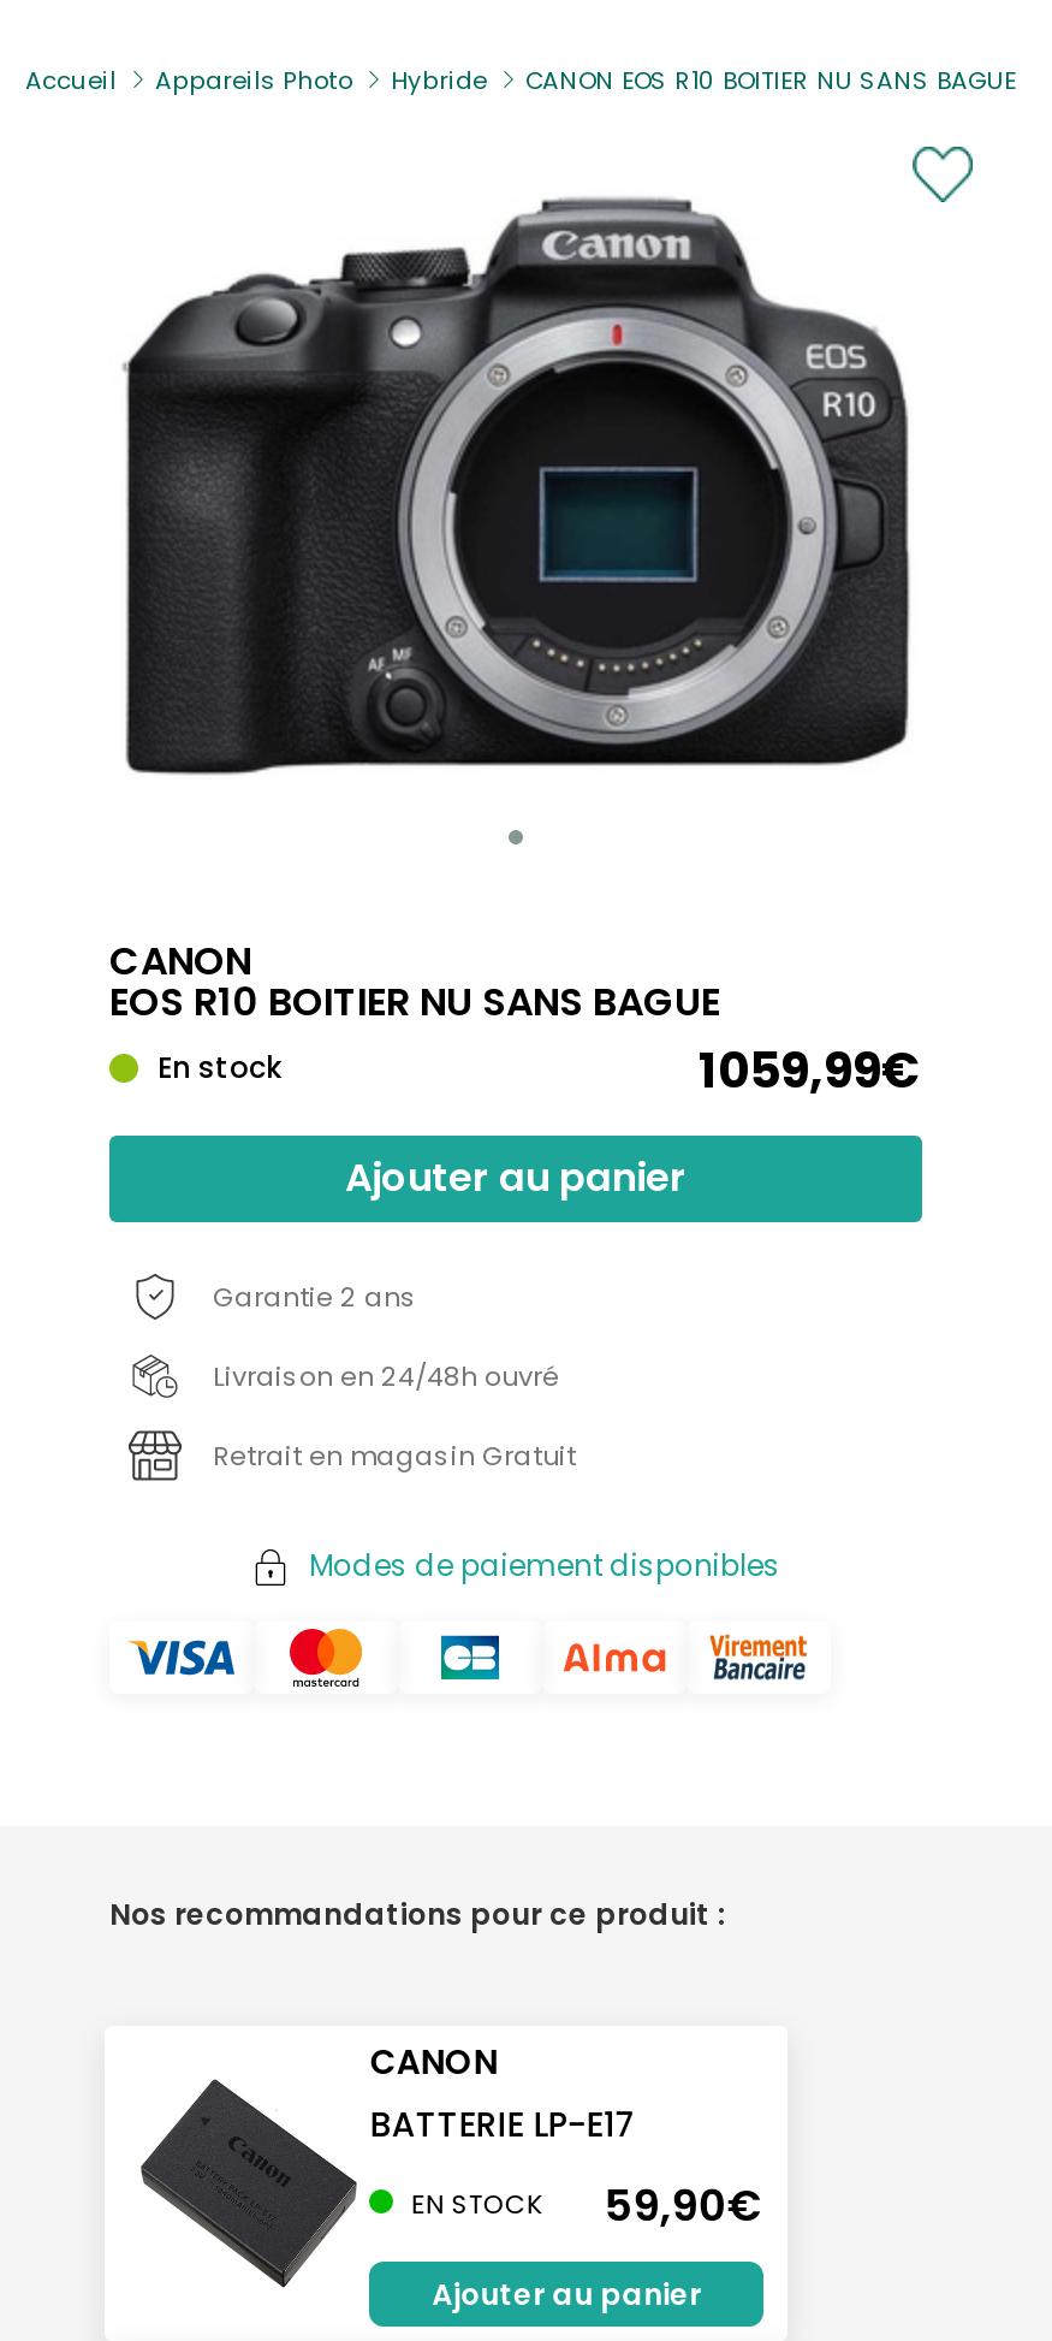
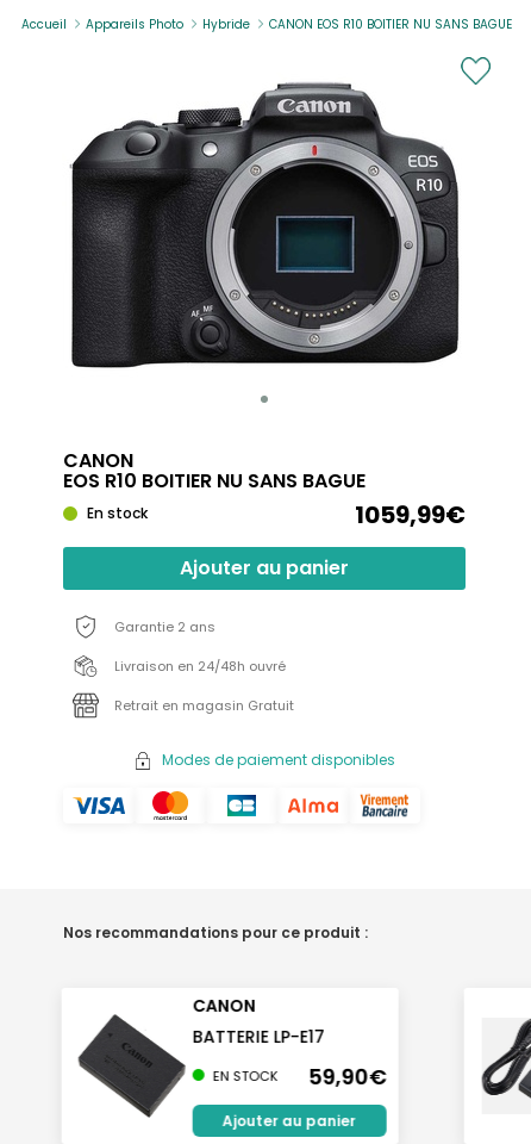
none -> [481,1018,527,1099] [image]

